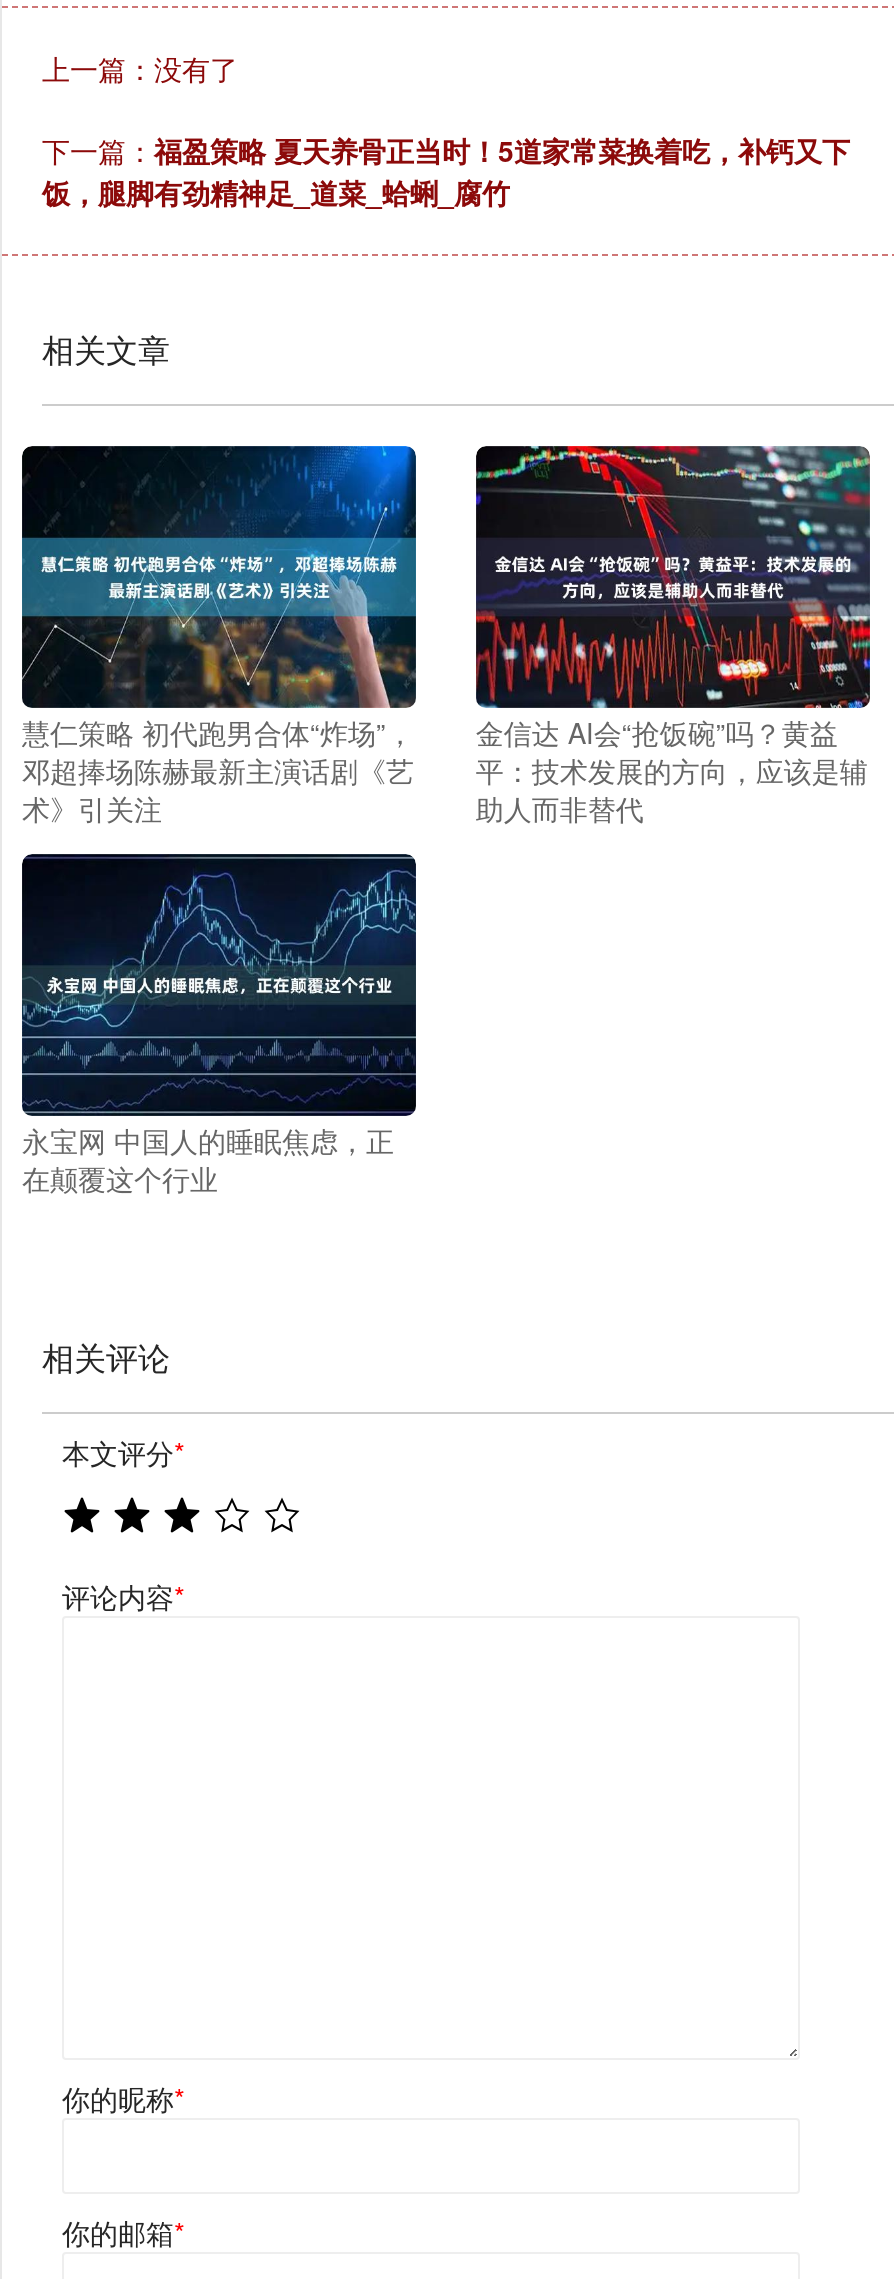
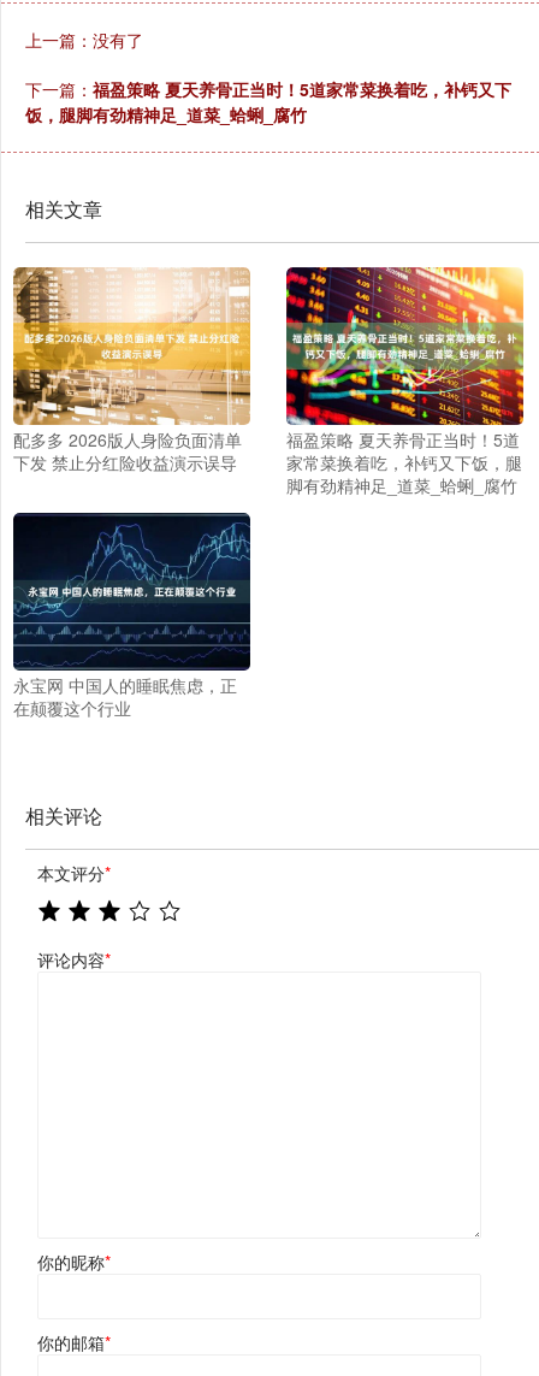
[20,444,418,828] [image] | 慧仁策略 初代跑男合体“炸场”， | 邓超捧场陈赫最新主演话剧《艺 | 术》引关注 -> [12,266,251,474] [image] | 配多多 2026版人身险负面清单 | 下发 禁止分红险收益演示误导
[474,444,872,828] [image] | 金信达 AI会“抢饭碗”吗？黄益 | 平：技术发展的方向，应该是辅 | 助人而非替代 -> [285,266,525,497] [image] | 福盈策略 夏天养骨正当时！5道 | 家常菜换着吃，补钙又下饭，腿 | 脚有劲精神足_道菜_蛤蜊_腐竹

